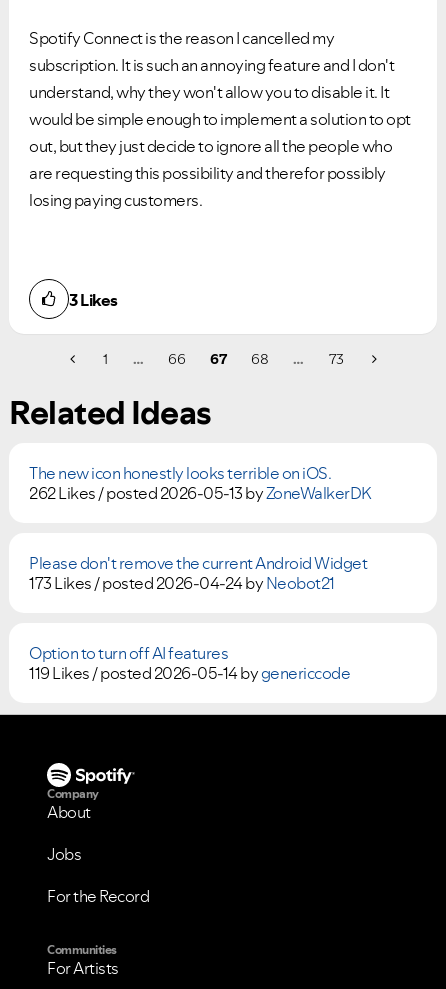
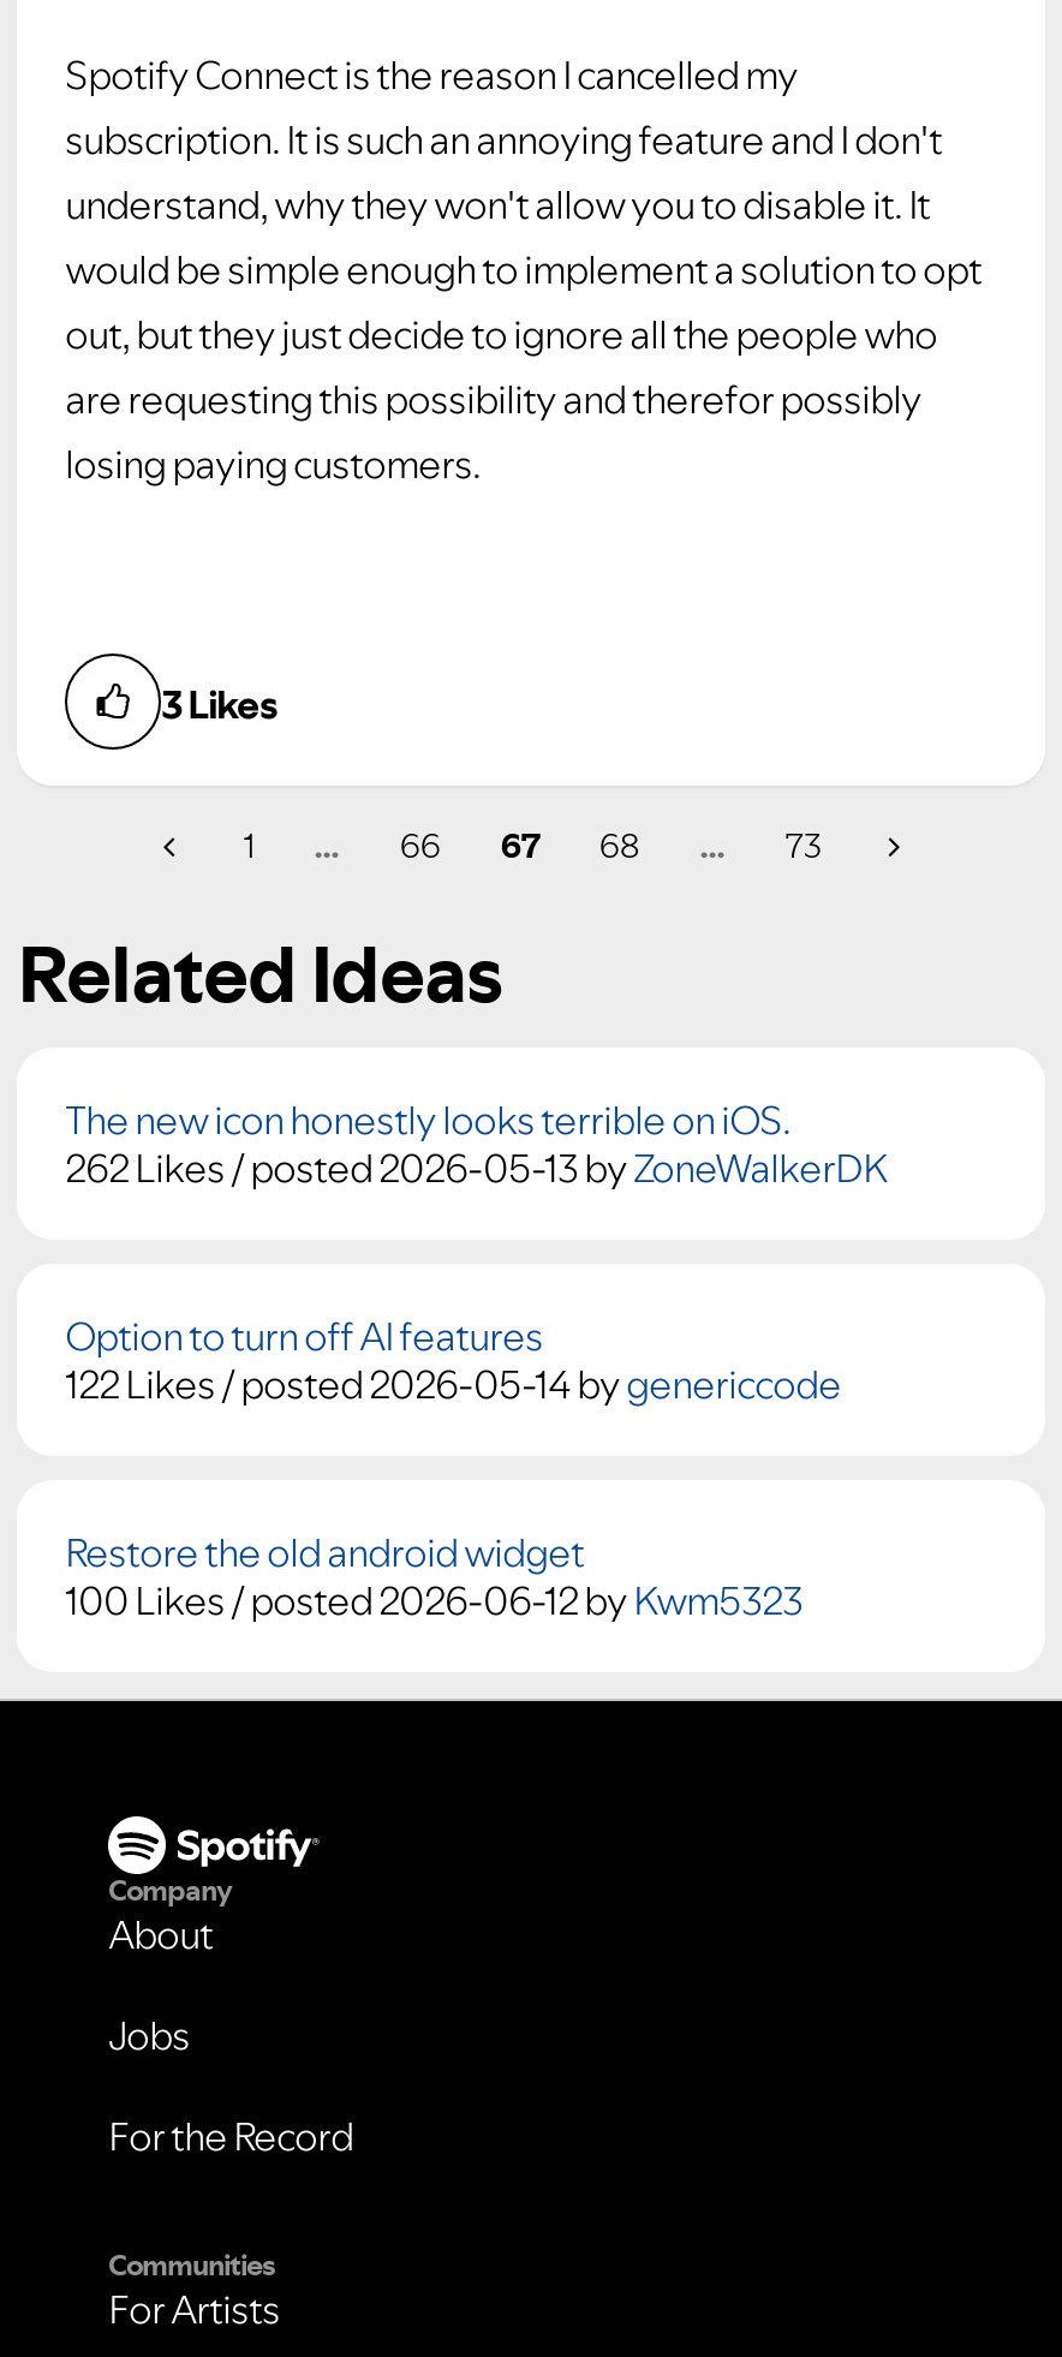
[29,552,367,594] Please don't remove the current Android Widget | 173 Likes /posted 2026-04-24 by Neobot21 -> none
moved [29,642,228,664] -> [65,1310,543,1363]: Option to turn off AI features
[29,662,350,684] 119 Likes /posted 2026-05-14 by genericcode -> [65,1358,841,1627] 122 Likes /posted 2026-05-14 by genericcode | Restore the old android widget | 100 Likes /posted 2026-06-12 by Kwm5323

